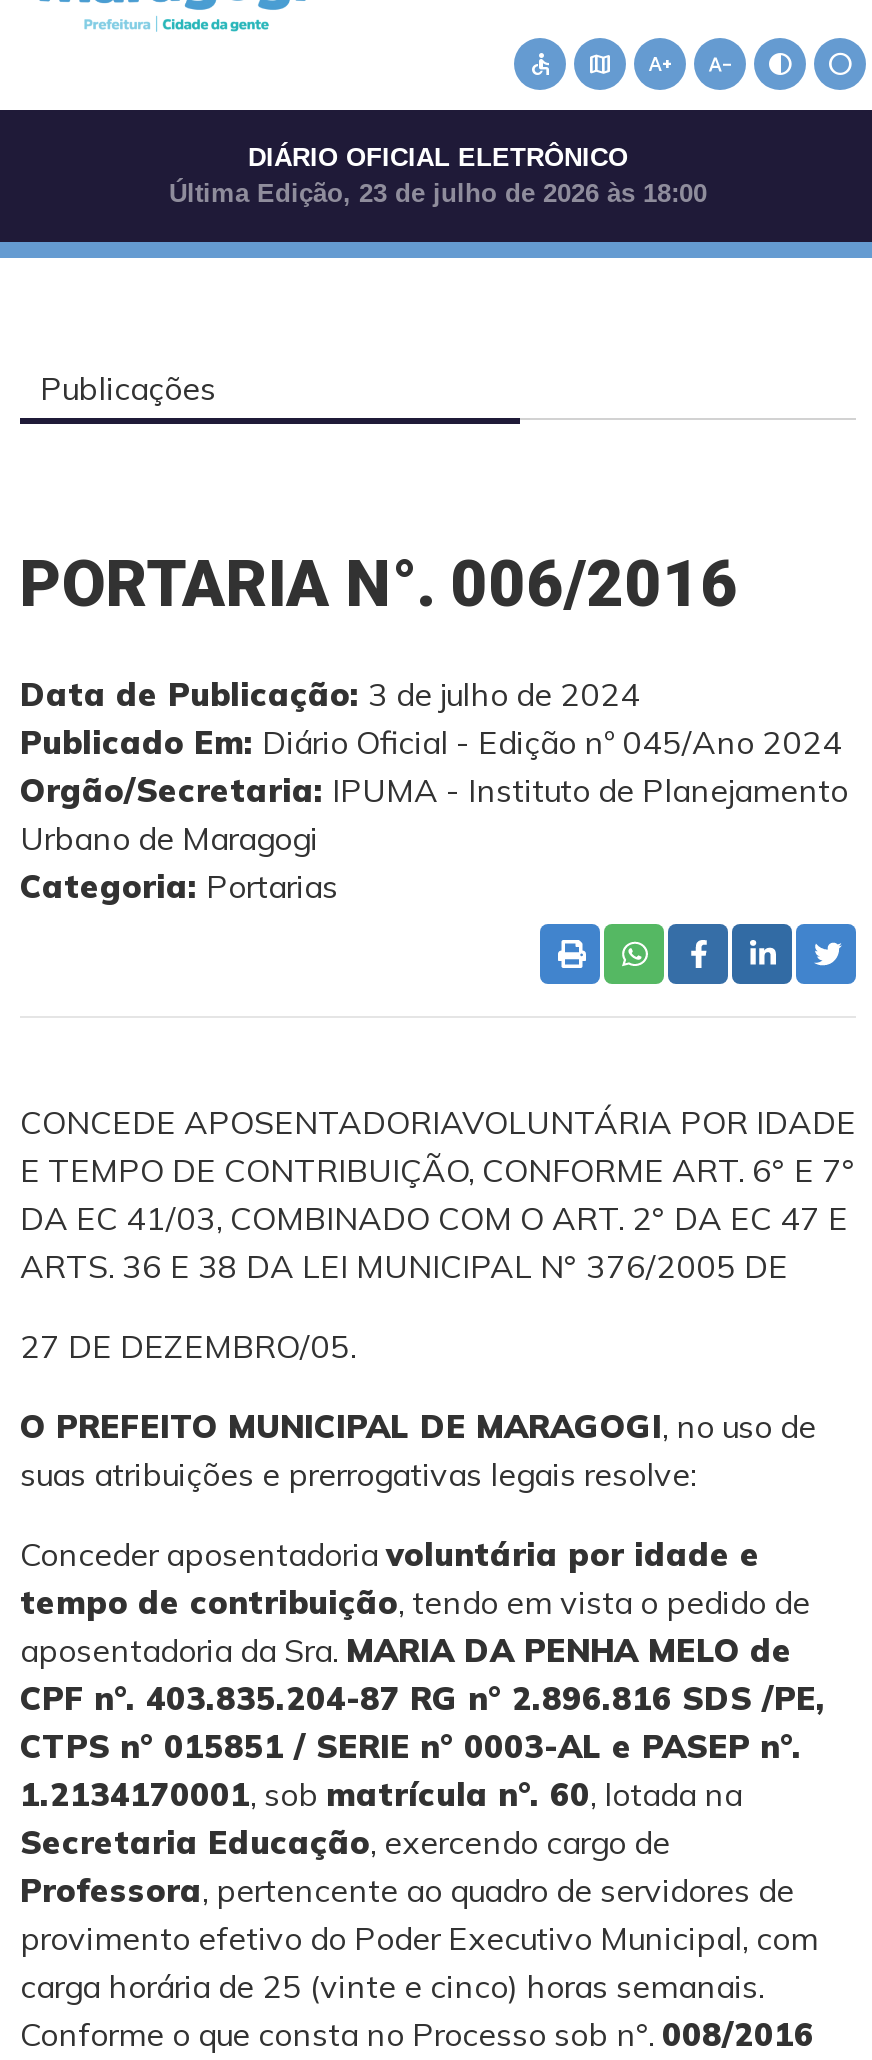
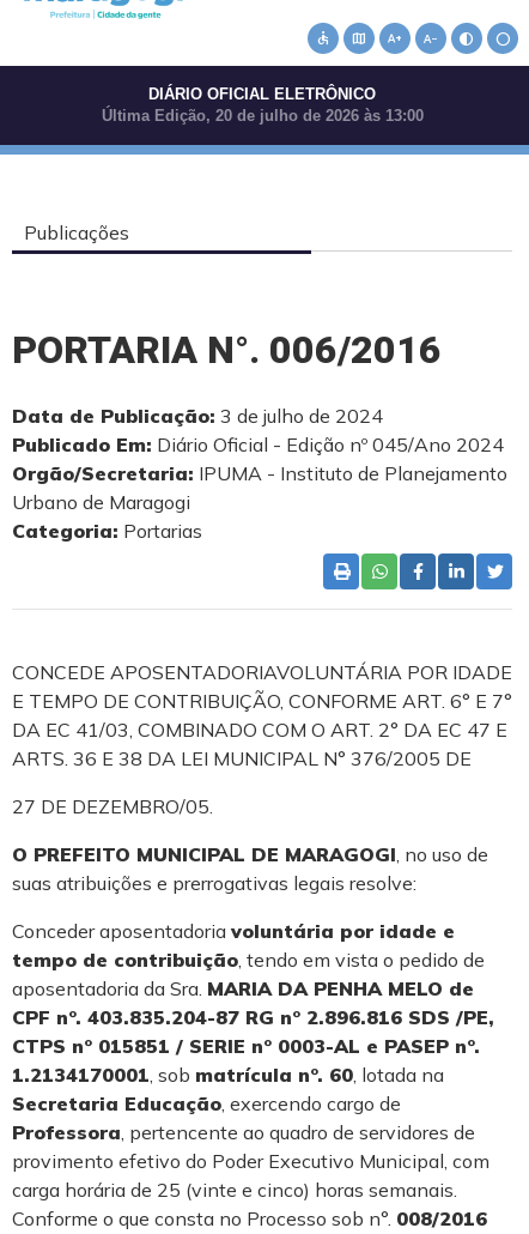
[169,178,707,208] Última Edição, 23 de julho de 2026 às 18:00 -> [101,107,423,125] Última Edição, 20 de julho de 2026 às 13:00

